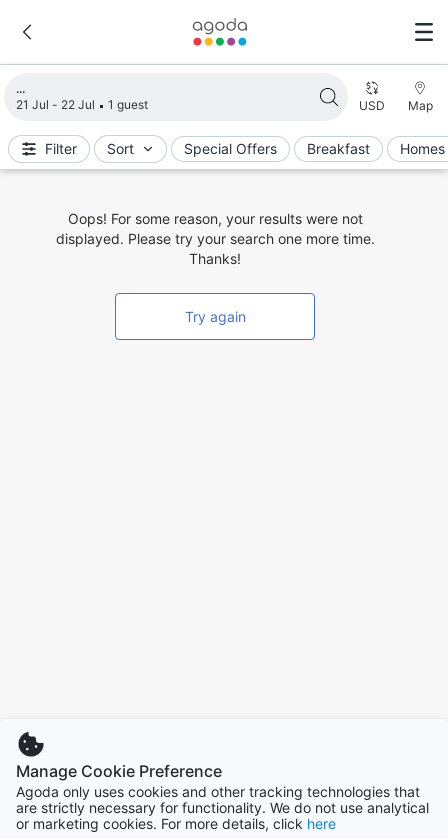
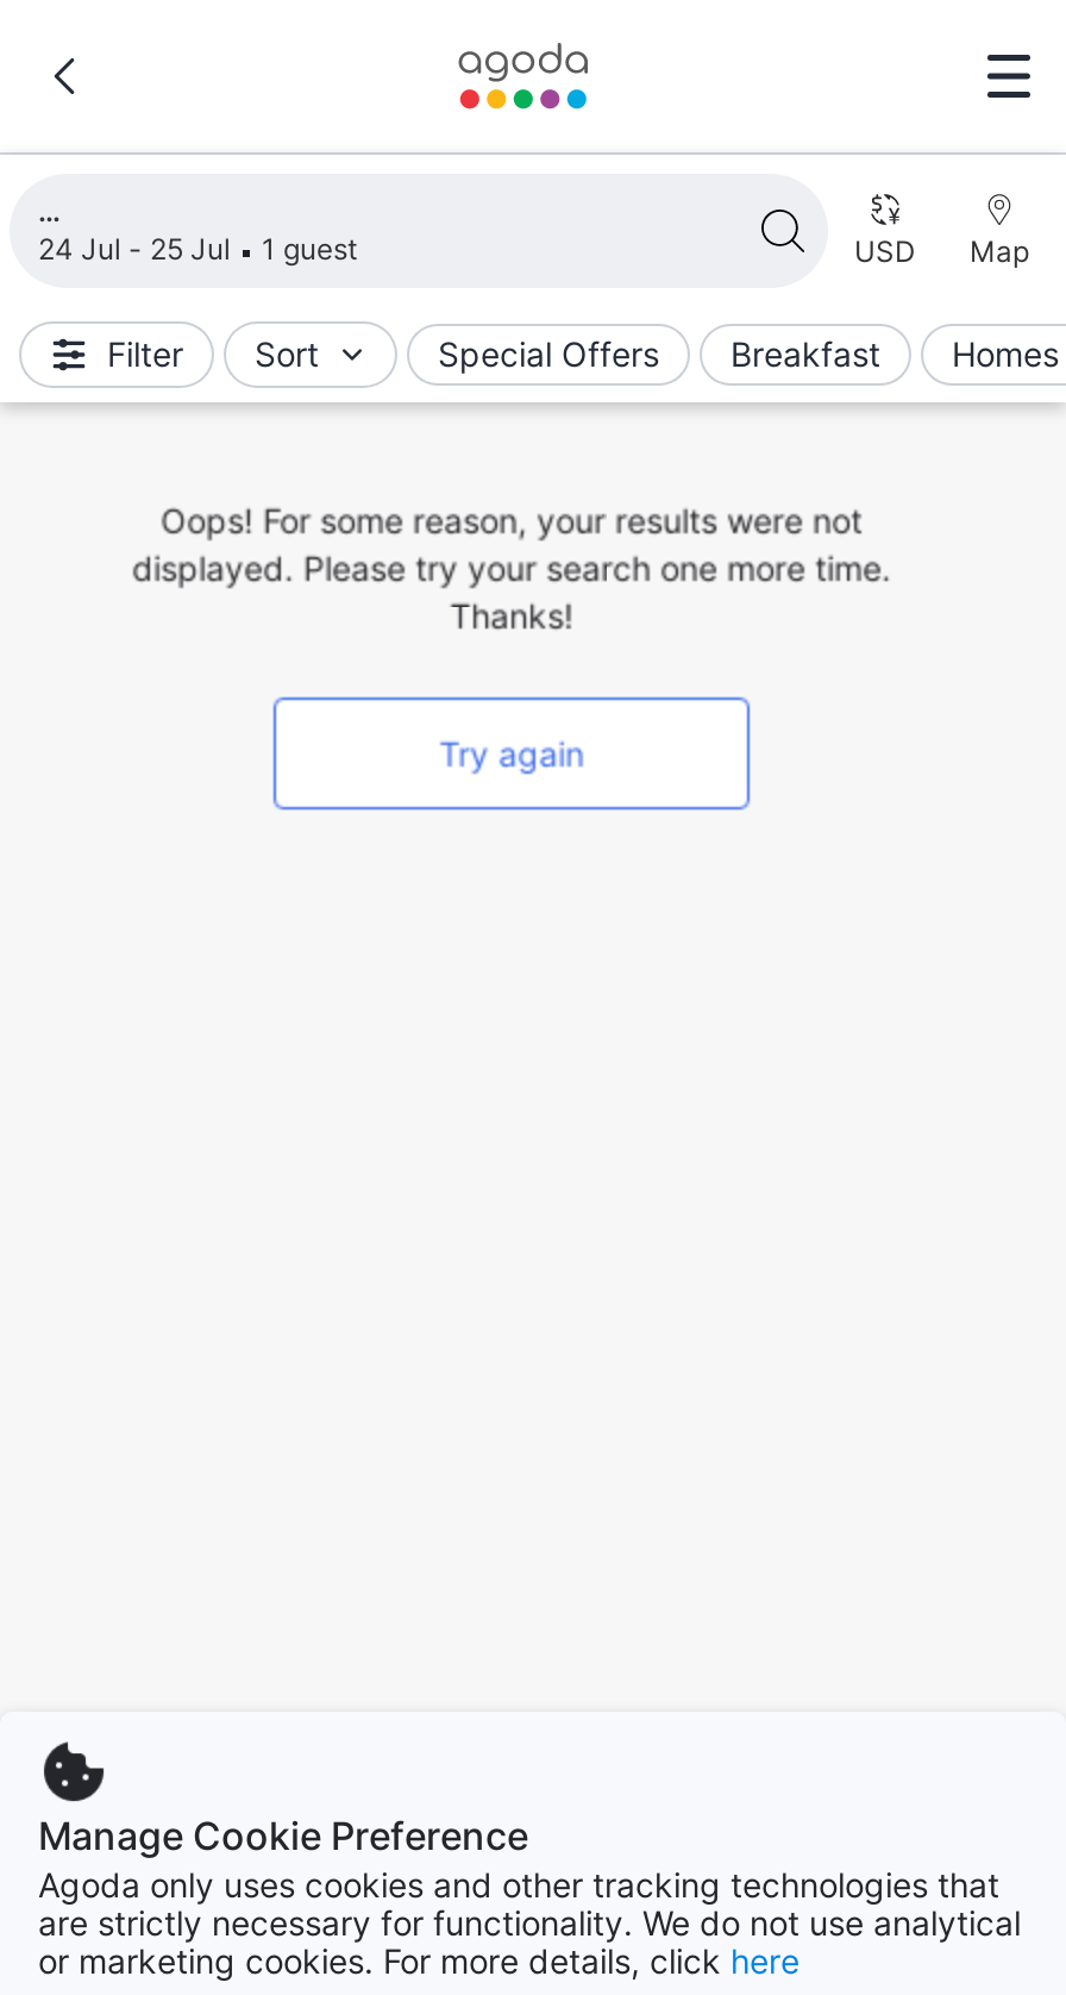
[16,97,148,112] 21 Jul - 22 Jul 1 guest -> [38,231,357,267] 24 Jul - 25 Jul 1 guest

